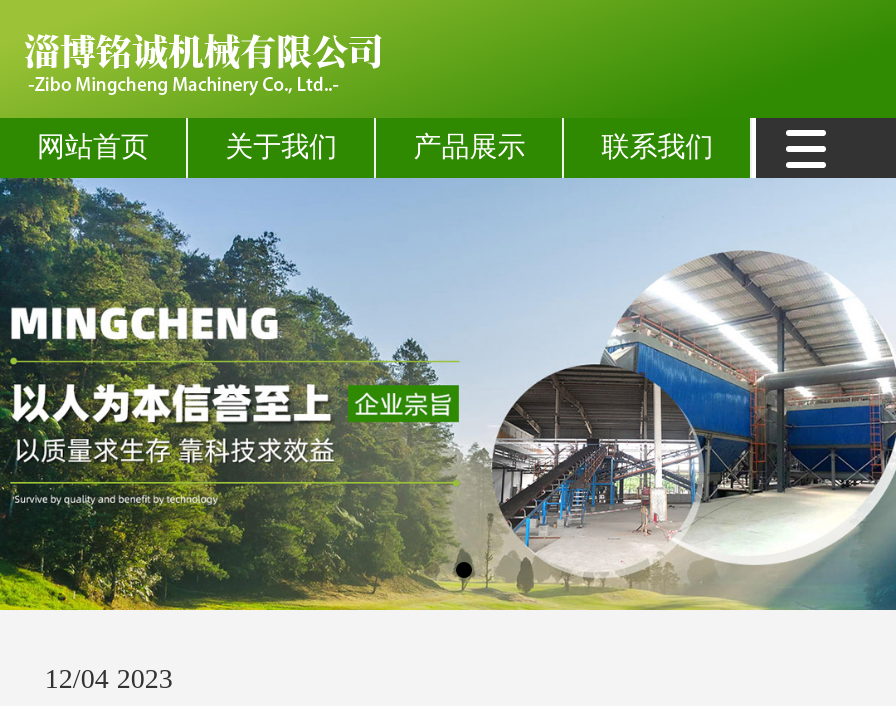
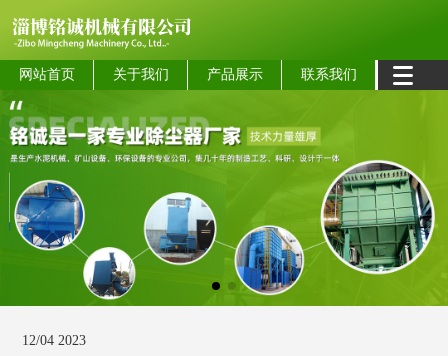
[6,176,890,612] [image] -> [3,89,445,307] [image]

